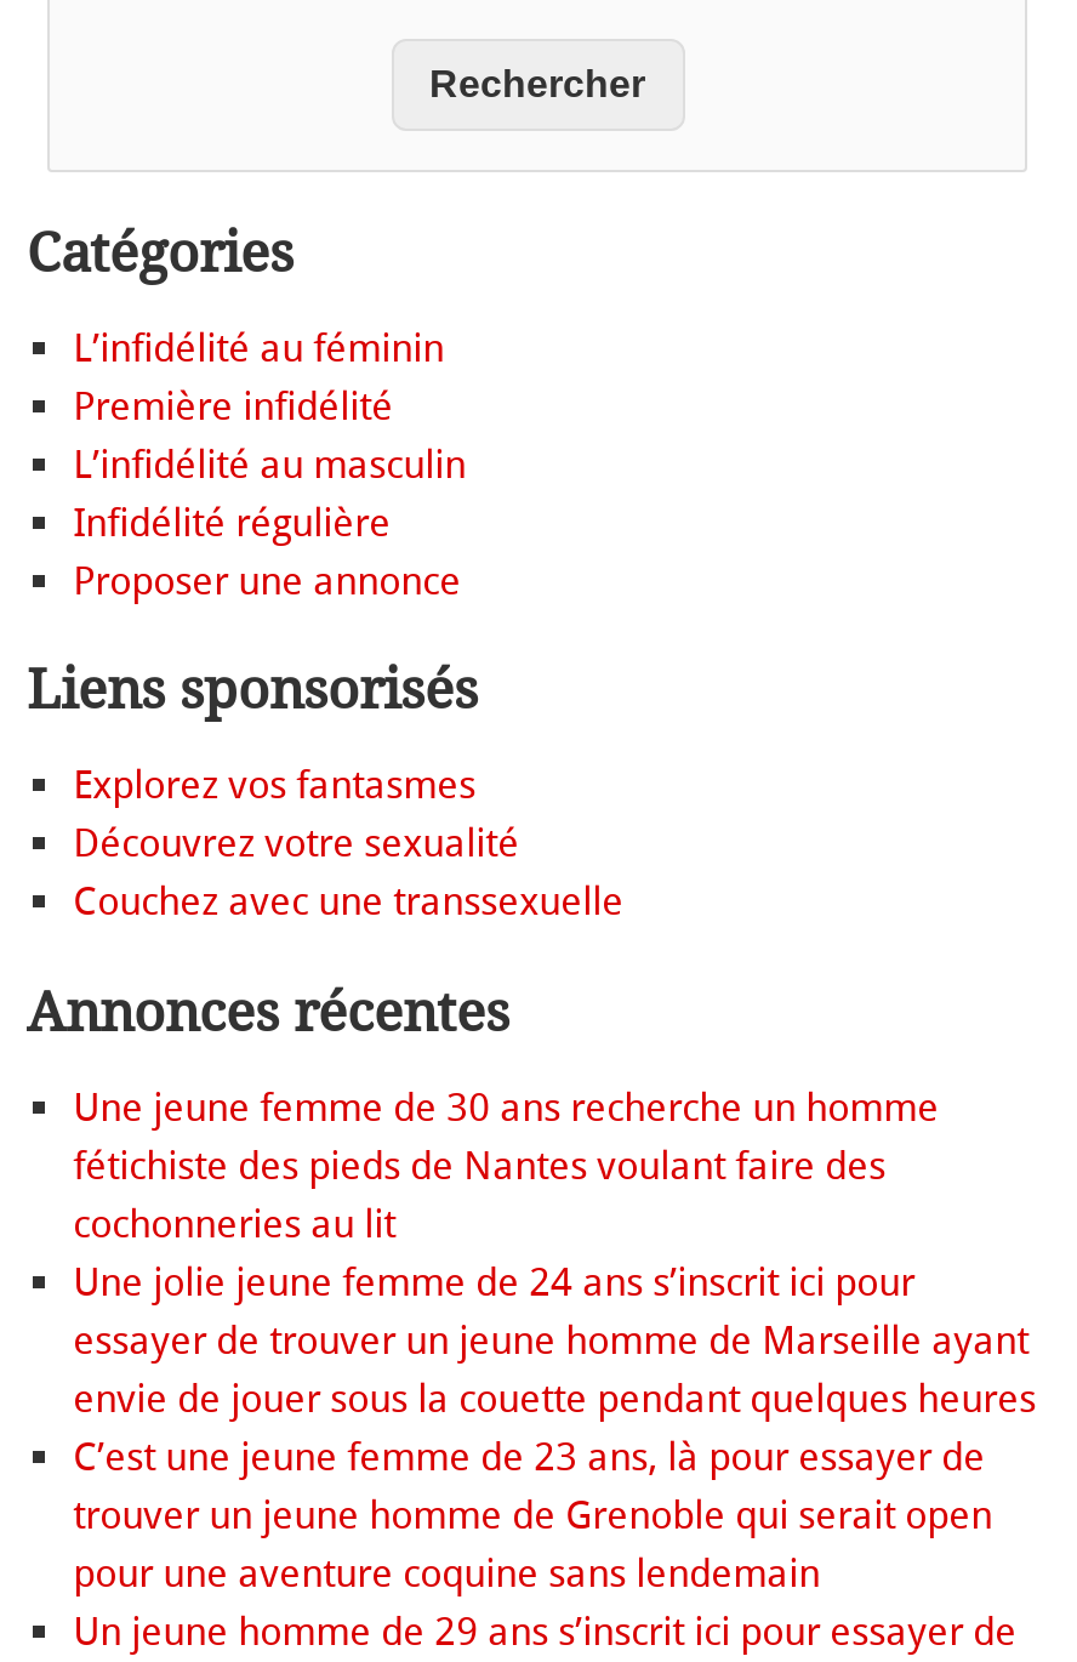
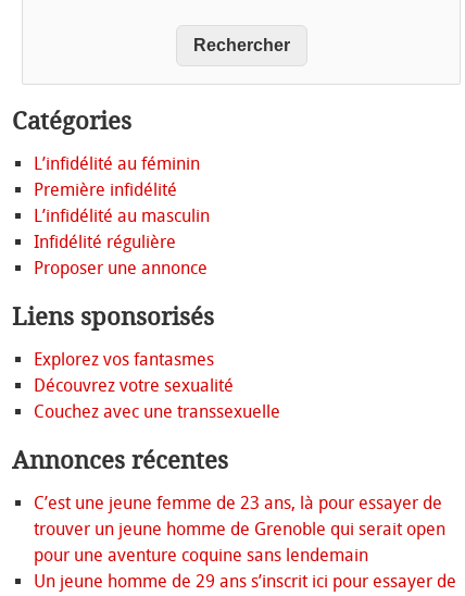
[73,1083,1036,1420] Une jeune femme de 30 ans recherche un homme | fétichiste des pieds de Nantes voulant faire des | cochonneries au lit | Une jolie jeune femme de 24 ans s’inscrit ici pour | essayer de trouver un jeune homme de Marseille ayant | envie de jouer sous la couette pendant quelques heures -> none

